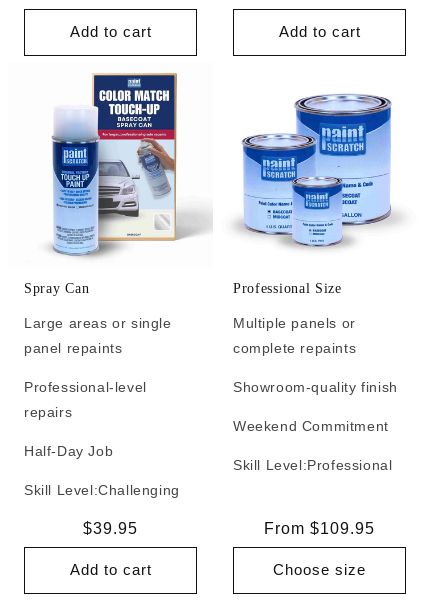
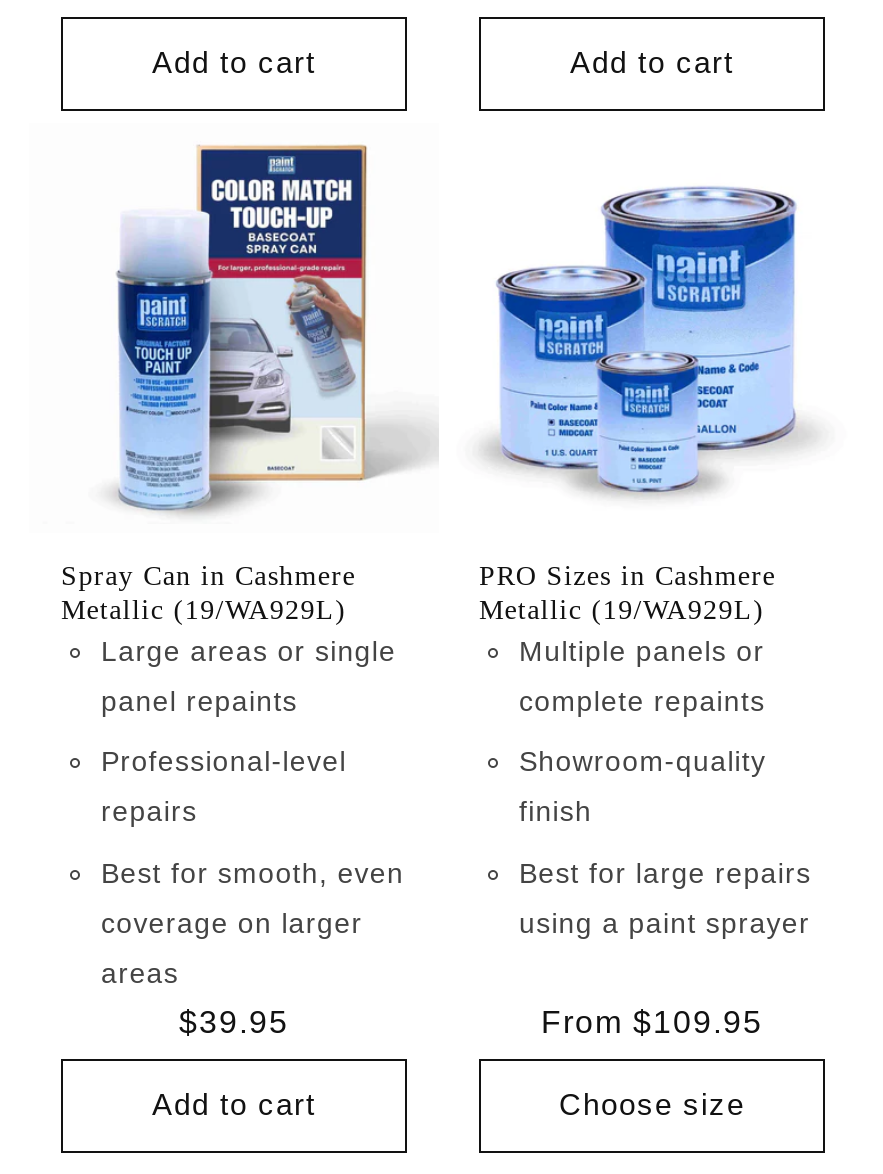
[24,280,89,295] Spray Can -> [61,560,356,624] Spray Can in Cashmere | Metallic (19/WA929L)
[233,280,342,295] Professional Size -> [479,560,776,624] PRO Sizes in Cashmere | Metallic (19/WA929L)
[233,378,398,472] Showroom-quality finish | Weekend Commitment | Skill Level: Professional -> [519,745,811,938] Showroom-quality | finish | Best for large repairs | using a paint sprayer
[24,442,180,497] Half-Day Job | Skill Level: Challenging -> [101,856,404,988] Best for smooth, even | coverage on larger | areas

